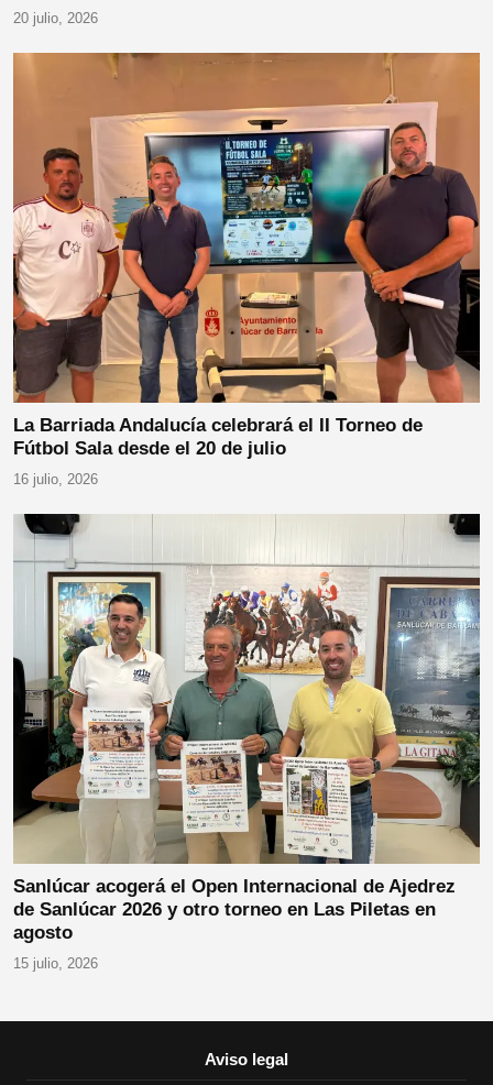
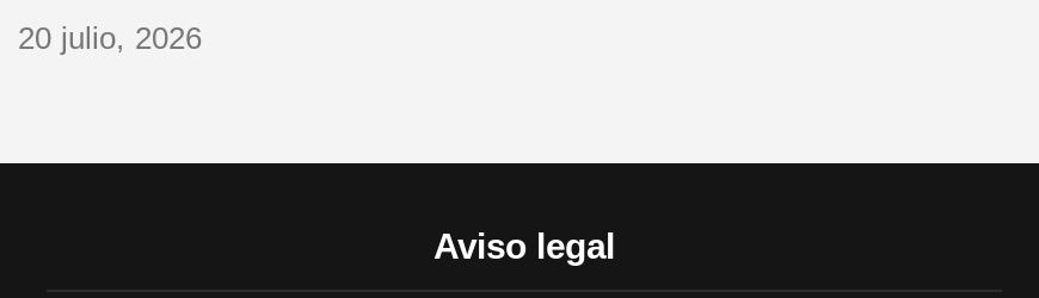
[12,52,481,488] [image] | La Barriada Andalucía celebrará el II Torneo de | Fútbol Sala desde el 20 de julio | 16 julio, 2026 -> none
[12,513,481,972] [image] | Sanlúcar acogerá el Open Internacional de Ajedrez | de Sanlúcar 2026 y otro torneo en Las Piletas en | agosto | 15 julio, 2026 -> none

